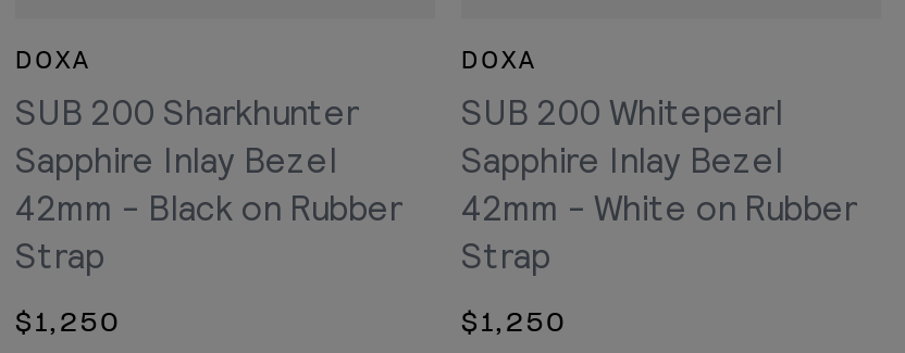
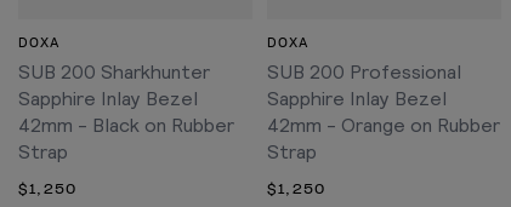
[461,91,783,133] SUB 200 Whitepearl -> [267,59,461,82] SUB 200 Professional
[461,187,857,228] 42mm - White on Rubber -> [267,112,500,135] 42mm - Orange on Rubber

